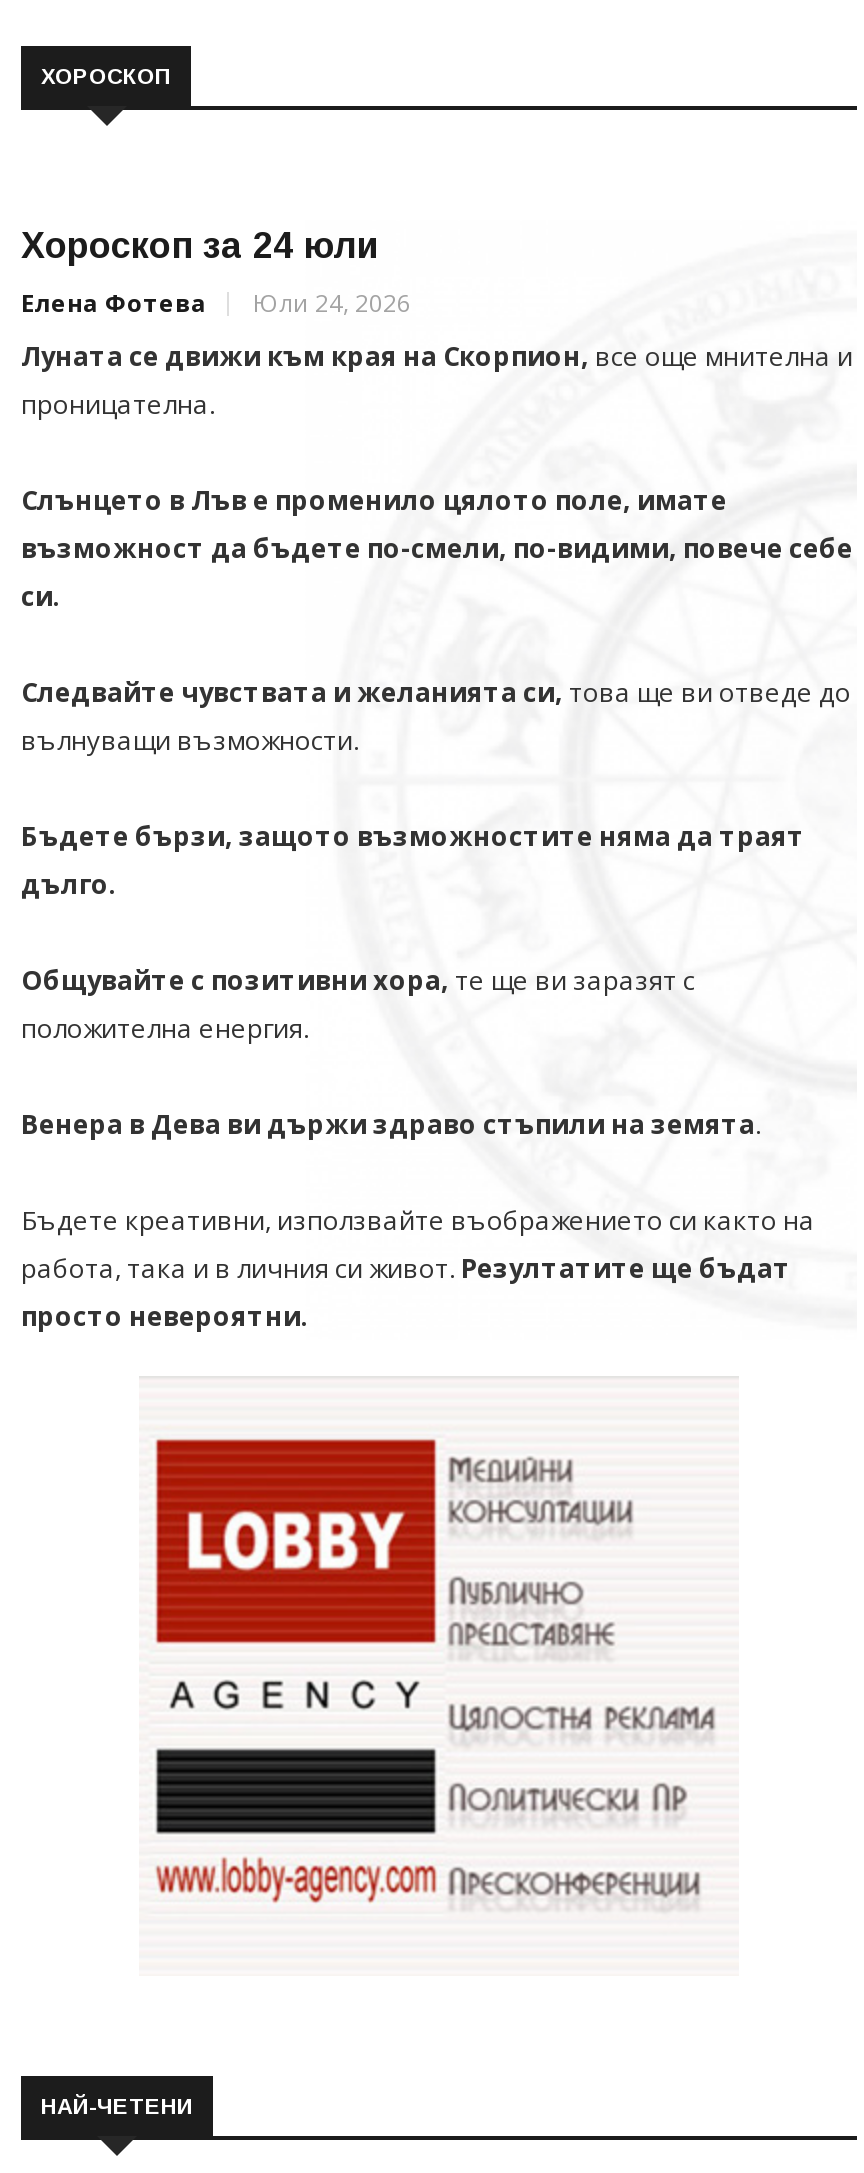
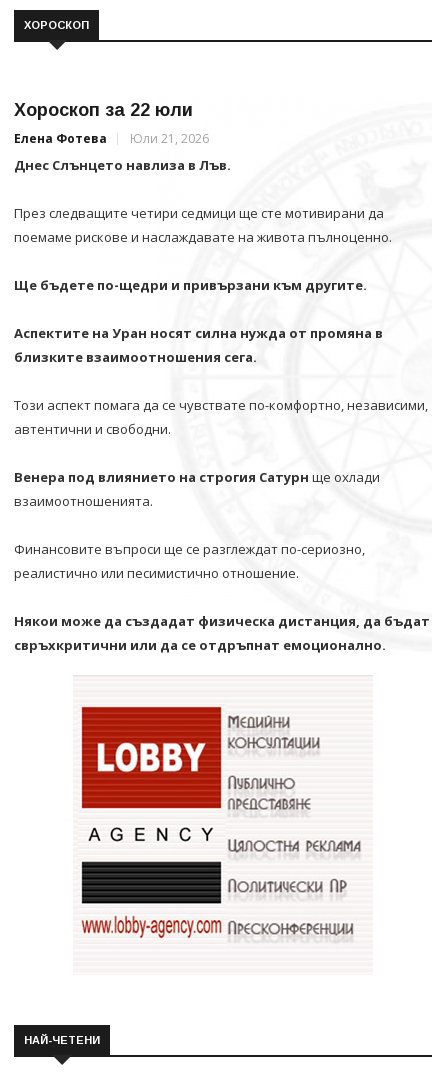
[21,225,379,265] Хороскоп за 24 юли -> [14,100,193,120] Хороскоп за 22 юли
[21,285,853,1333] Юли 24, 2026 | Луната се движи към края на Скорпион, все още мнителна и | проницателна. | Слънцето в Лъв е променило цялото поле, имате | възможност да бъдете по-смели, по-видими, повече себе | си. | Следвайте чувствата и желанията си, това ще ви отведе до | вълнуващи възможности. | Бъдете бързи, защото възможностите няма да траят | дълго. | Общувайте с позитивни хора, те ще ви заразят с | положителна енергия. | Венера в Дева ви държи здраво стъпили на земята. | Бъдете креативни, използвайте въображението си както на | работа, така и в личния си живот. Резултатите ще бъдат | просто невероятни. -> [14,130,430,654] Юли 21, 2026 | Днес Слънцето навлиза в Лъв. | През следващите четири седмици ще сте мотивирани да | поемаме рискове и наслаждавате на живота пълноценно. | Ще бъдете по-щедри и привързани към другите. | Аспектите на Уран носят силна нужда от промяна в | близките взаимоотношения сега. | Този аспект помага да се чувствате по-комфортно, независими, | автентични и свободни. | Венера под влиянието на строгия Сатурн ще охлади | взаимоотношенията. | Финансовите въпроси ще се разглеждат по-сериозно, | реалистично или песимистично отношение. | Някои може да създадат физическа дистанция, да бъдат | свръхкритични или да се отдръпнат емоционално.

